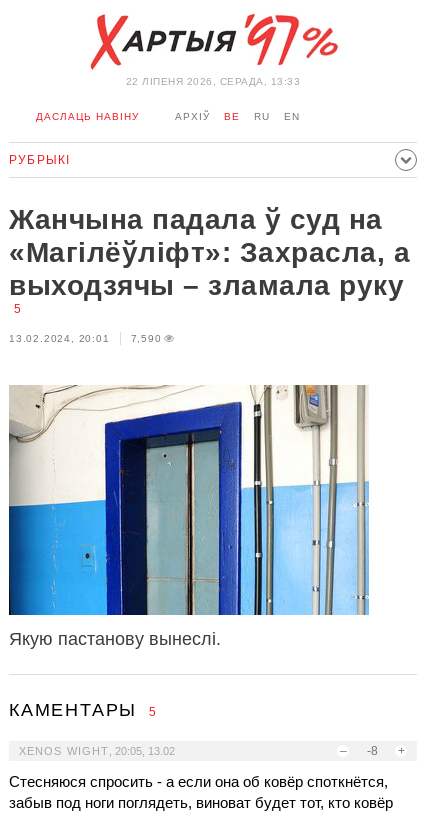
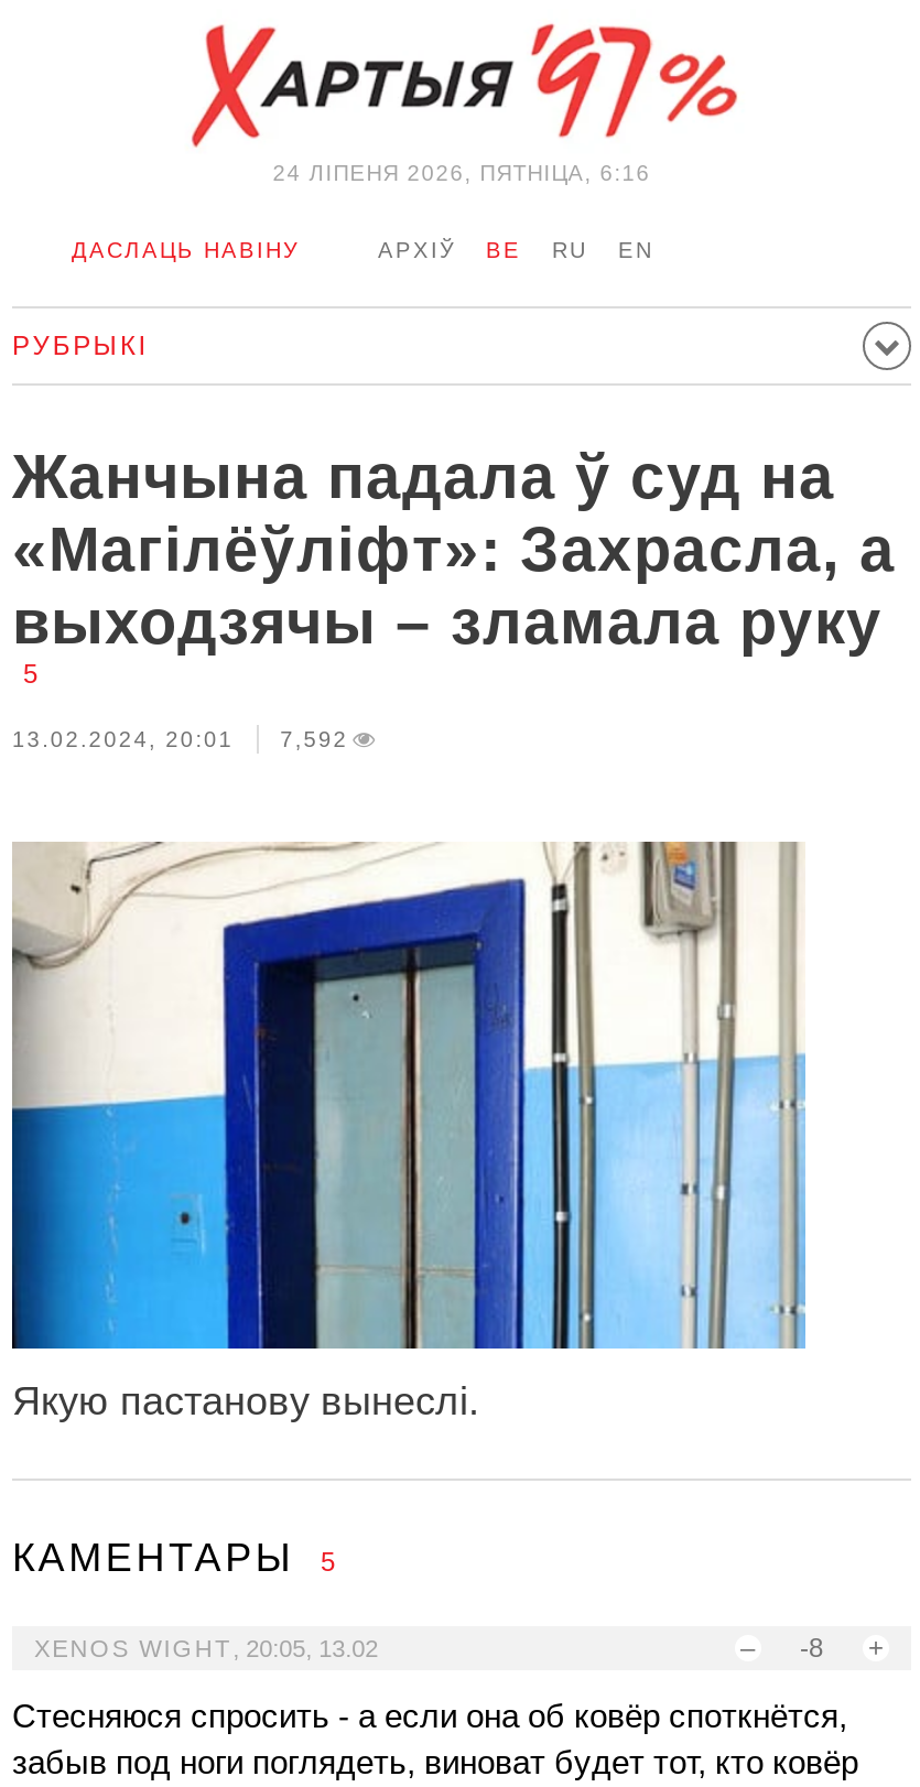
[126,76,300,87] 22 ЛIПЕНЯ 2026, СЕРАДА, 13:33 -> [273,161,651,185] 24 ЛIПЕНЯ 2026, ПЯТНІЦА, 6:16
[9,333,162,344] 13.02.2024, 20:01 7,590 -> [12,727,348,751] 13.02.2024, 20:01 7,592

